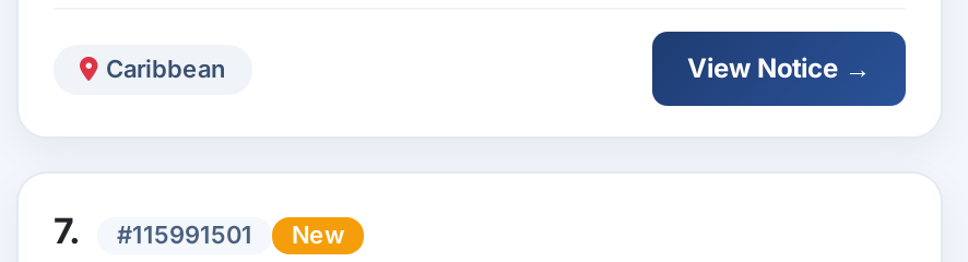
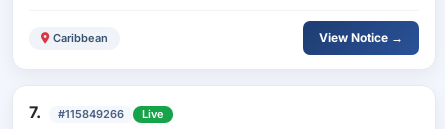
[117,219,344,250] #115991501 | New -> [58,107,164,121] #115849266 | Live

